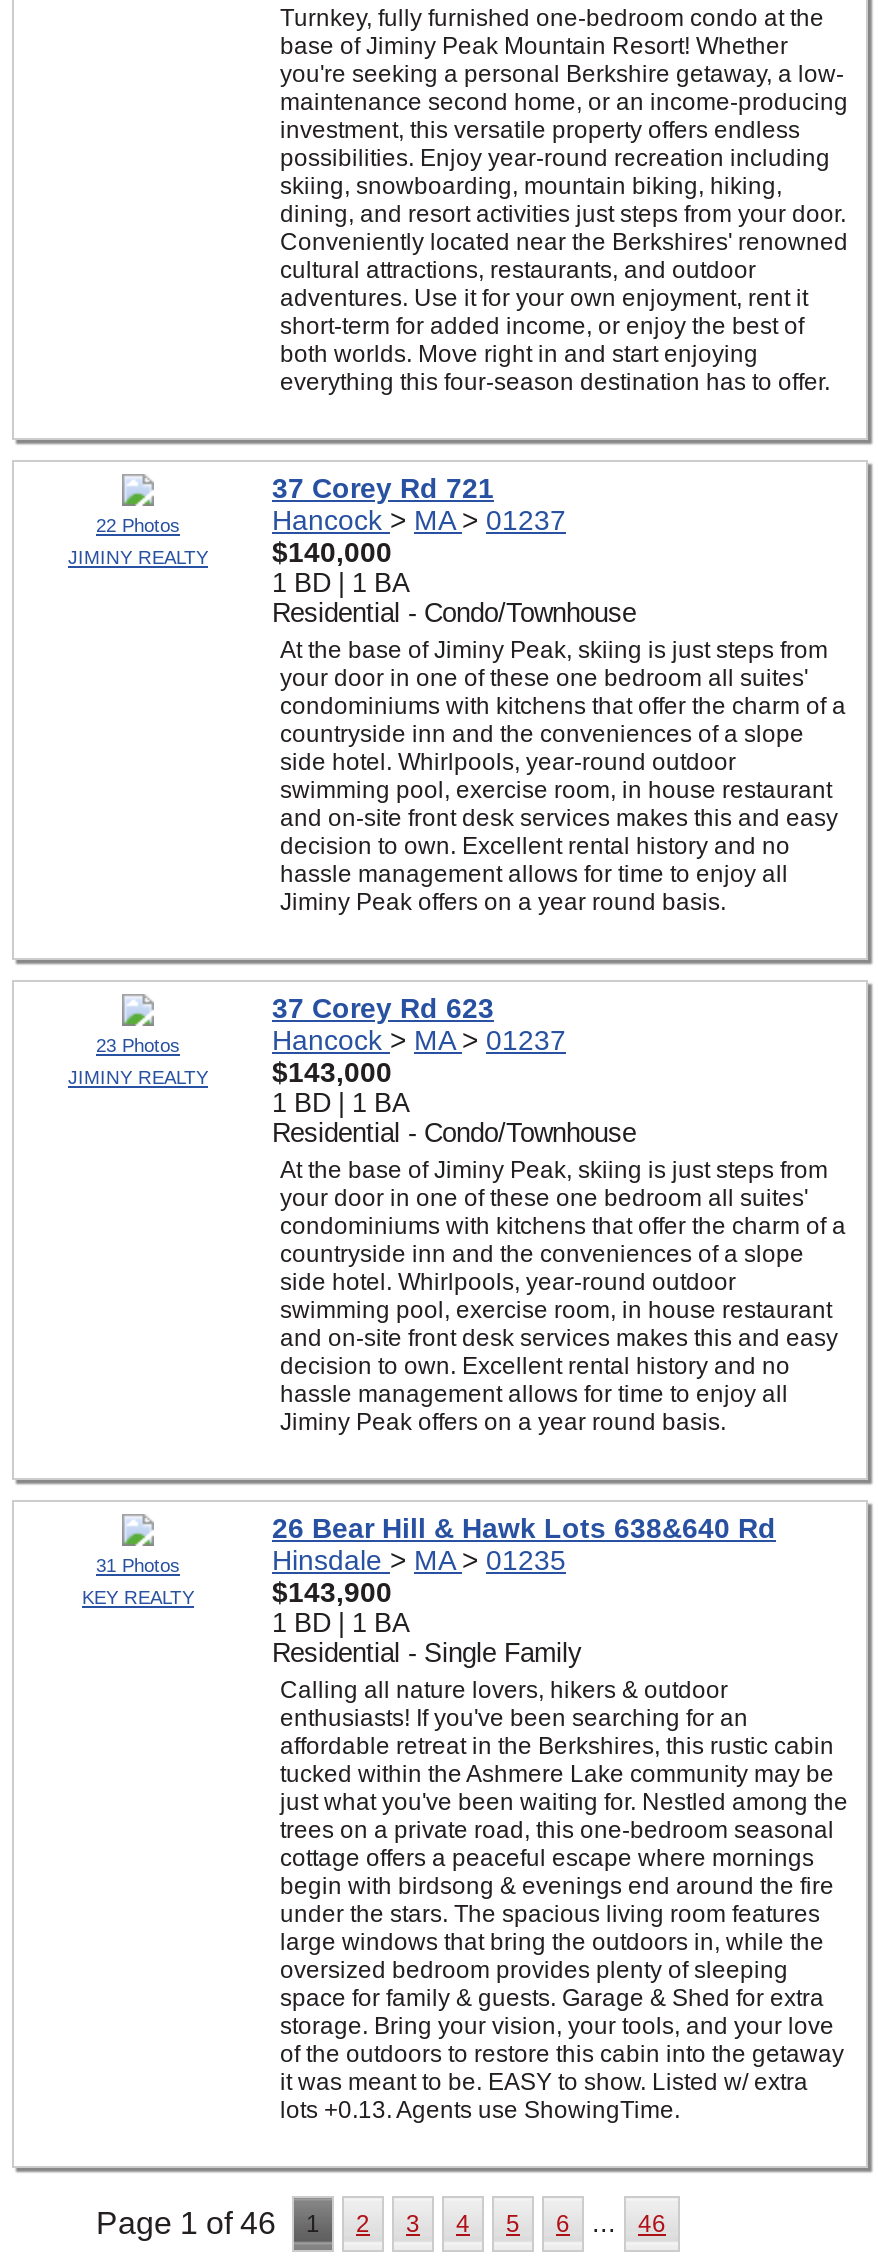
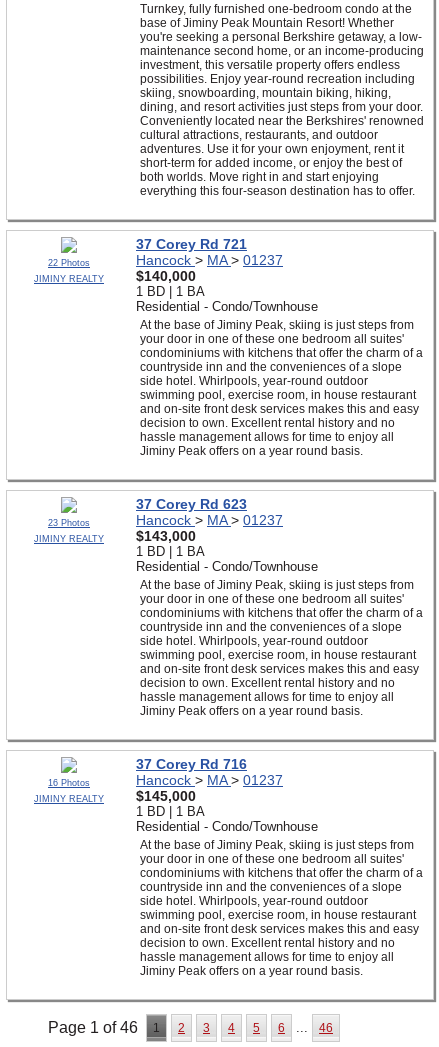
[272,1512,776,1608] 26 Bear Hill & Hawk Lots 638&640 Rd | Hinsdale > MA > 01235 | $143,900 -> [136,756,283,804] 37 Corey Rd 716 | Hancock > MA > 01237 | $145,000
[96,1557,180,1577] 31 Photos -> [48,778,90,788] 16 Photos
[82,1589,194,1609] KEY REALTY -> [34,794,104,804] JIMINY REALTY
[272,1638,848,2124] Residential - Single Family | Calling all nature lovers, hikers & outdoor | enthusiasts! If you've been searching for an | affordable retreat in the Berkshires, this rustic cabin | tucked within the Ashmere Lake community may be | just what you've been waiting for. Nestled among the | trees on a private road, this one-bedroom seasonal | cottage offers a peaceful escape where mornings | begin with birdsong & evenings end around the fire | under the stars. The spacious living room features | large windows that bring the outdoors in, while the | oversized bedroom provides plenty of sleeping | space for family & guests. Garage & Shed for extra | storage. Bring your vision, your tools, and your love | of the outdoors to restore this cabin into the getaway | it was meant to be. EASY to show. Listed w/ extra | lots +0.13. Agents use ShowingTime. -> [136,819,423,978] Residential - Condo/Townhouse | At the base of Jiminy Peak, skiing is just steps from | your door in one of these one bedroom all suites' | condominiums with kitchens that offer the charm of a | countryside inn and the conveniences of a slope | side hotel. Whirlpools, year-round outdoor | swimming pool, exercise room, in house restaurant | and on-site front desk services makes this and easy | decision to own. Excellent rental history and no | hassle management allows for time to enjoy all | Jiminy Peak offers on a year round basis.

